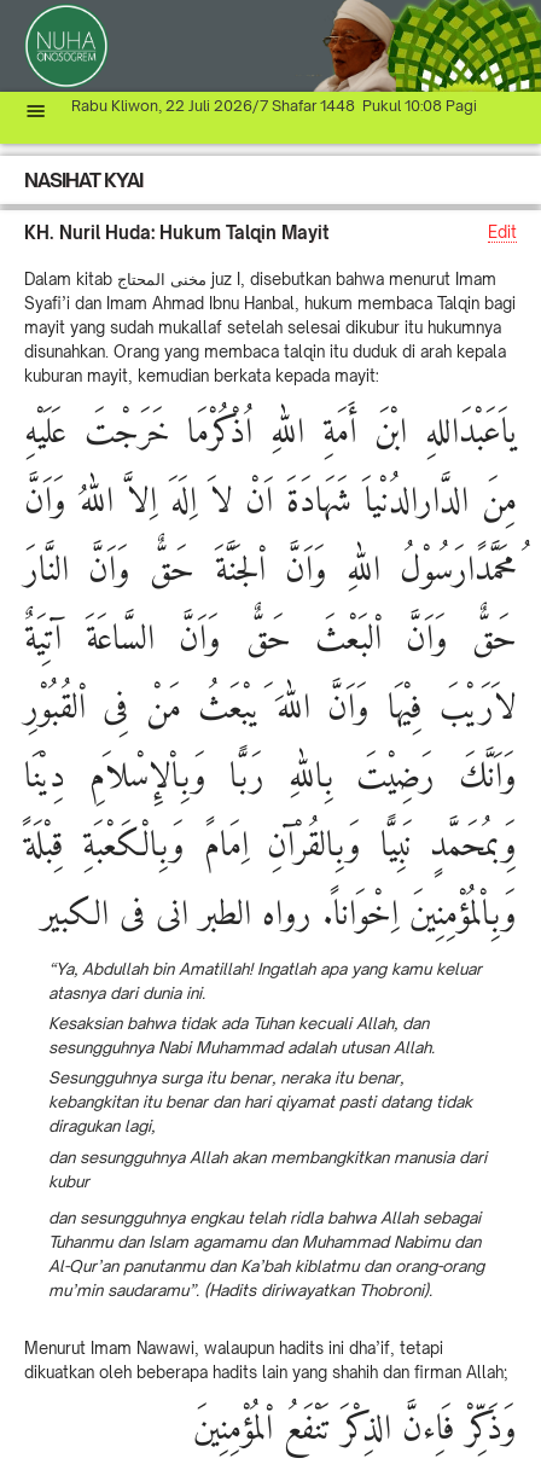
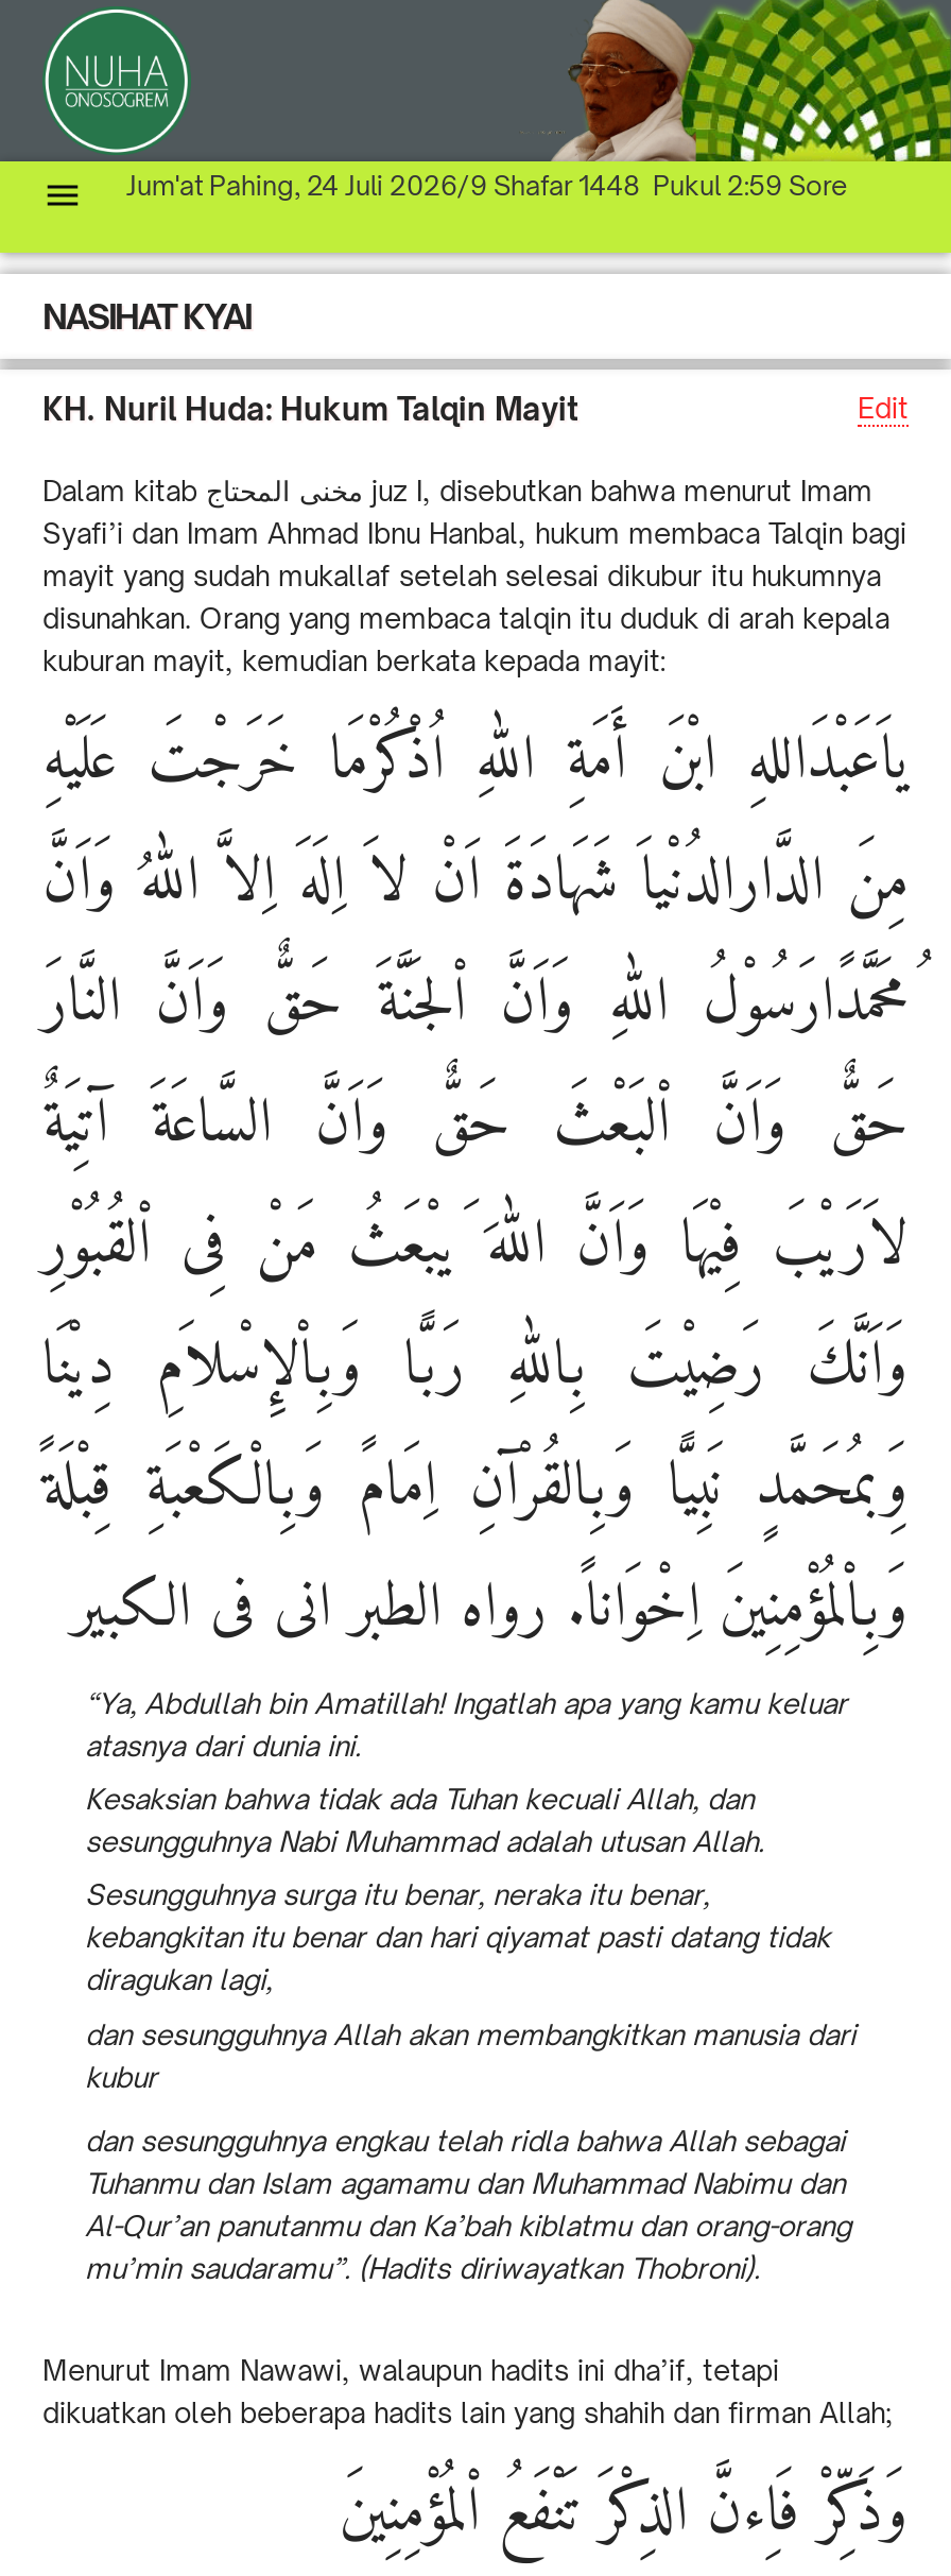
[72,97,477,115] Rabu Kliwon, 22 Juli 2026/7 Shafar 1448 Pukul 10:08 Pagi -> [126,170,848,202] Jum'at Pahing, 24 Juli 2026/9 Shafar 1448 Pukul 2:59 Sore

